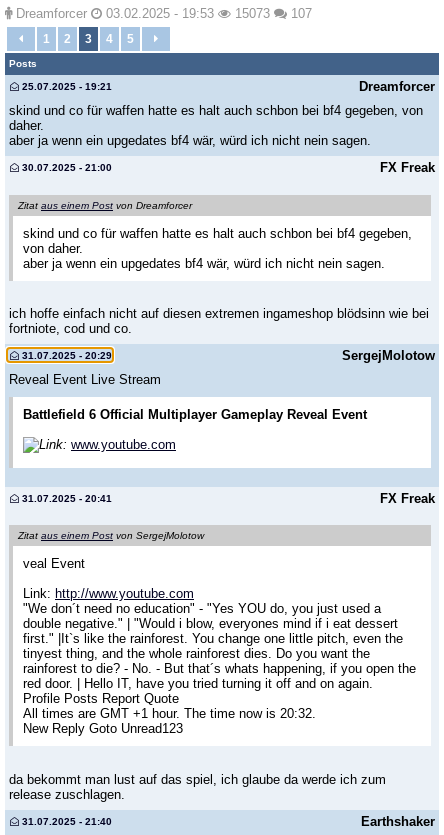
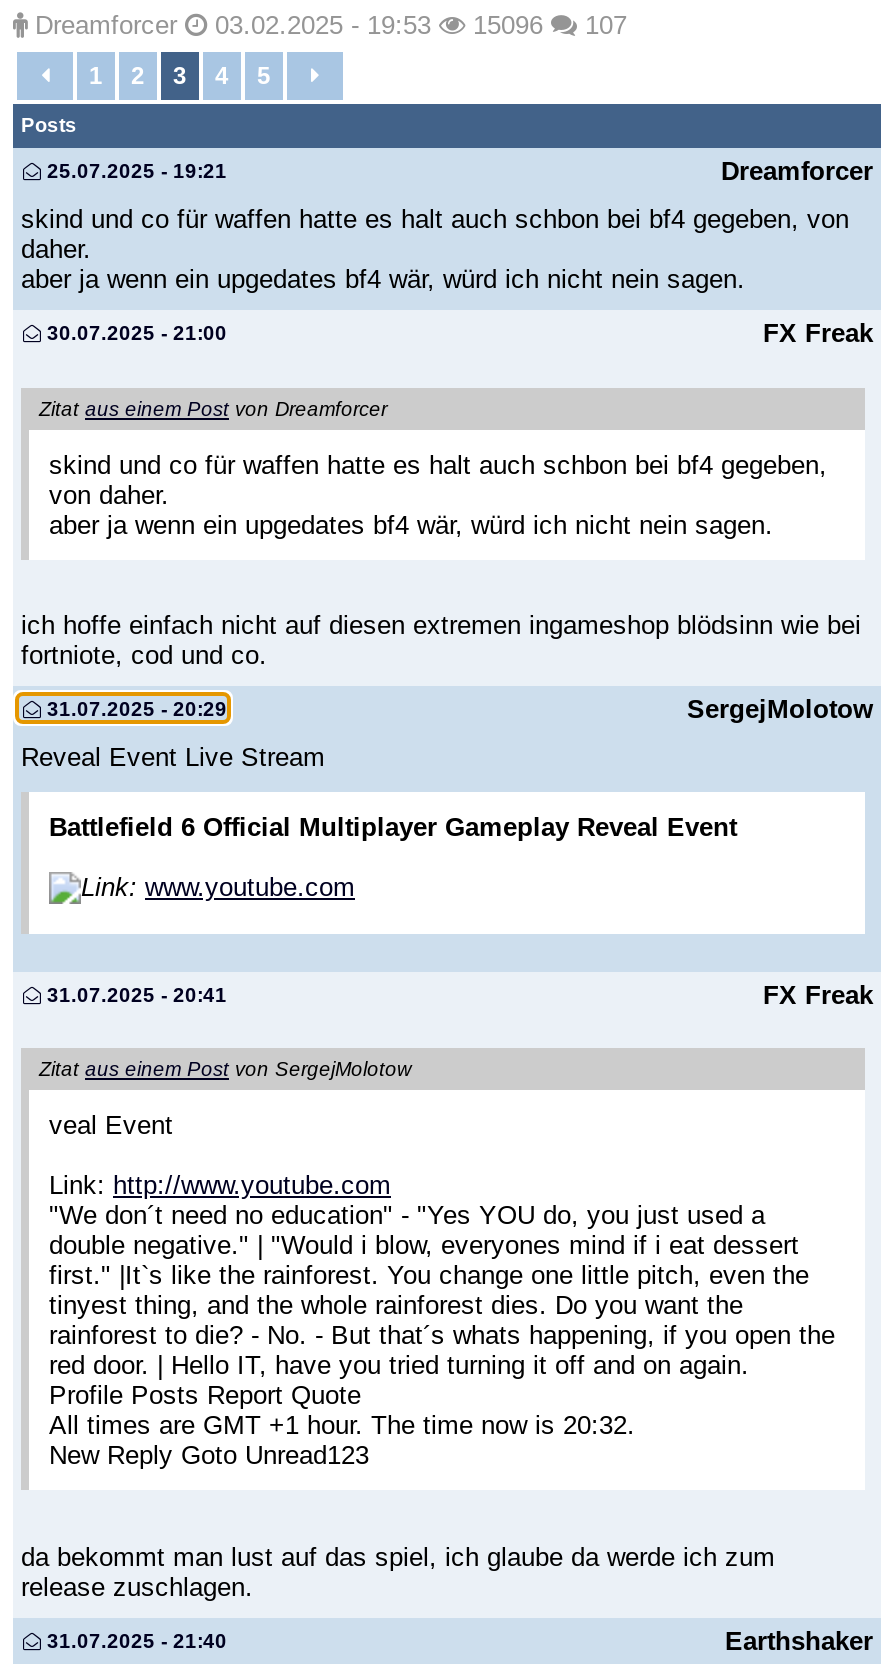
[12,6,312,21] Dreamforcer 03.02.2025 - 19:53 15073 107 -> [27,10,627,40] Dreamforcer 03.02.2025 - 19:53 15096 107

